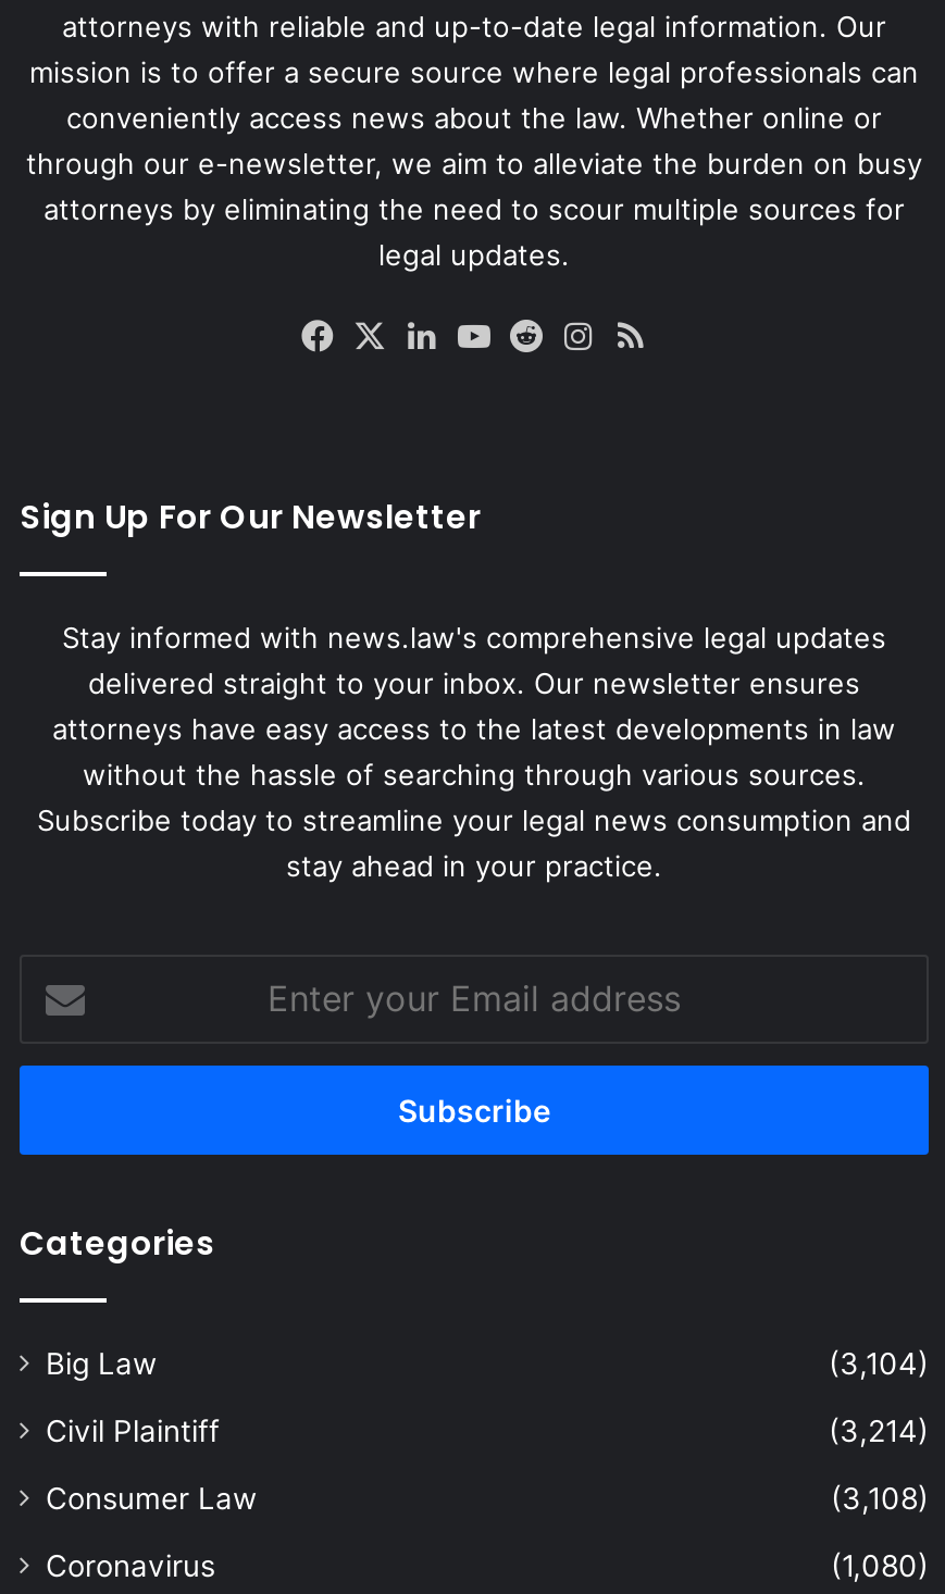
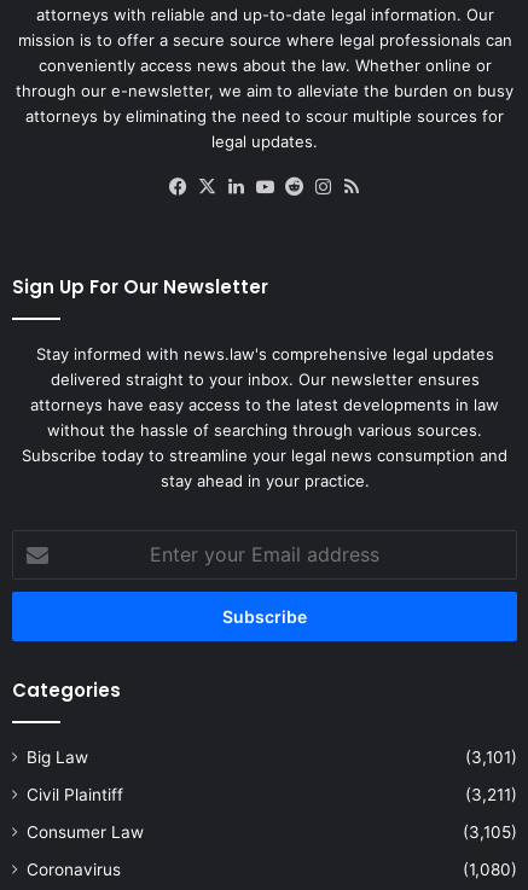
[829,1345,929,1380] (3,104) -> [465,747,517,766] (3,101)
[829,1413,929,1448] (3,214) -> [465,785,517,804] (3,211)
[831,1480,929,1515] (3,108) -> [463,822,517,841] (3,105)

